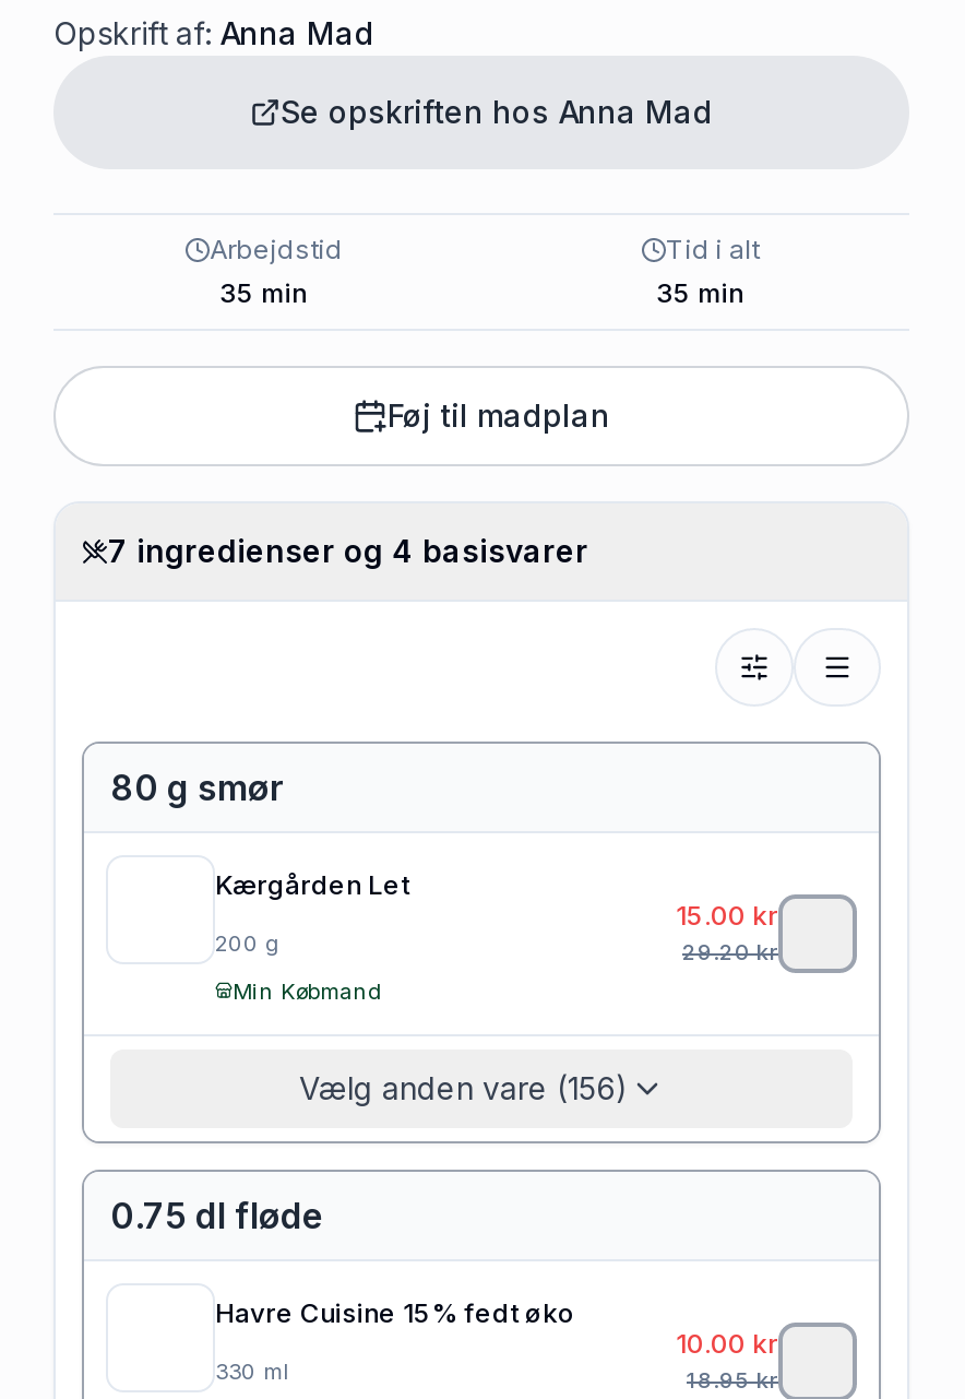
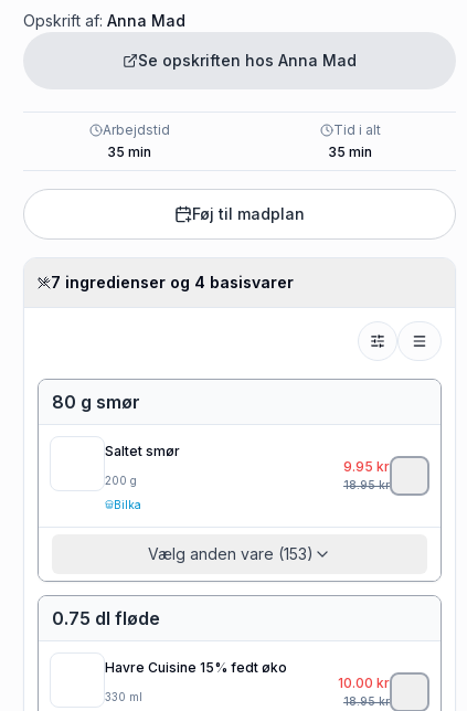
[215,868,409,901] Kærgården Let -> [105,442,180,459] Saltet smør
[676,898,778,964] 15.00 kr | 29.20kr -> [343,458,390,491] 9.95 kr | 18.95kr
[233,977,381,1003] Min Købmand -> [114,498,141,511] Bilka
[299,1069,629,1106] Vælg anden vare (156) -> [148,544,314,563] Vælg anden vare (153)

